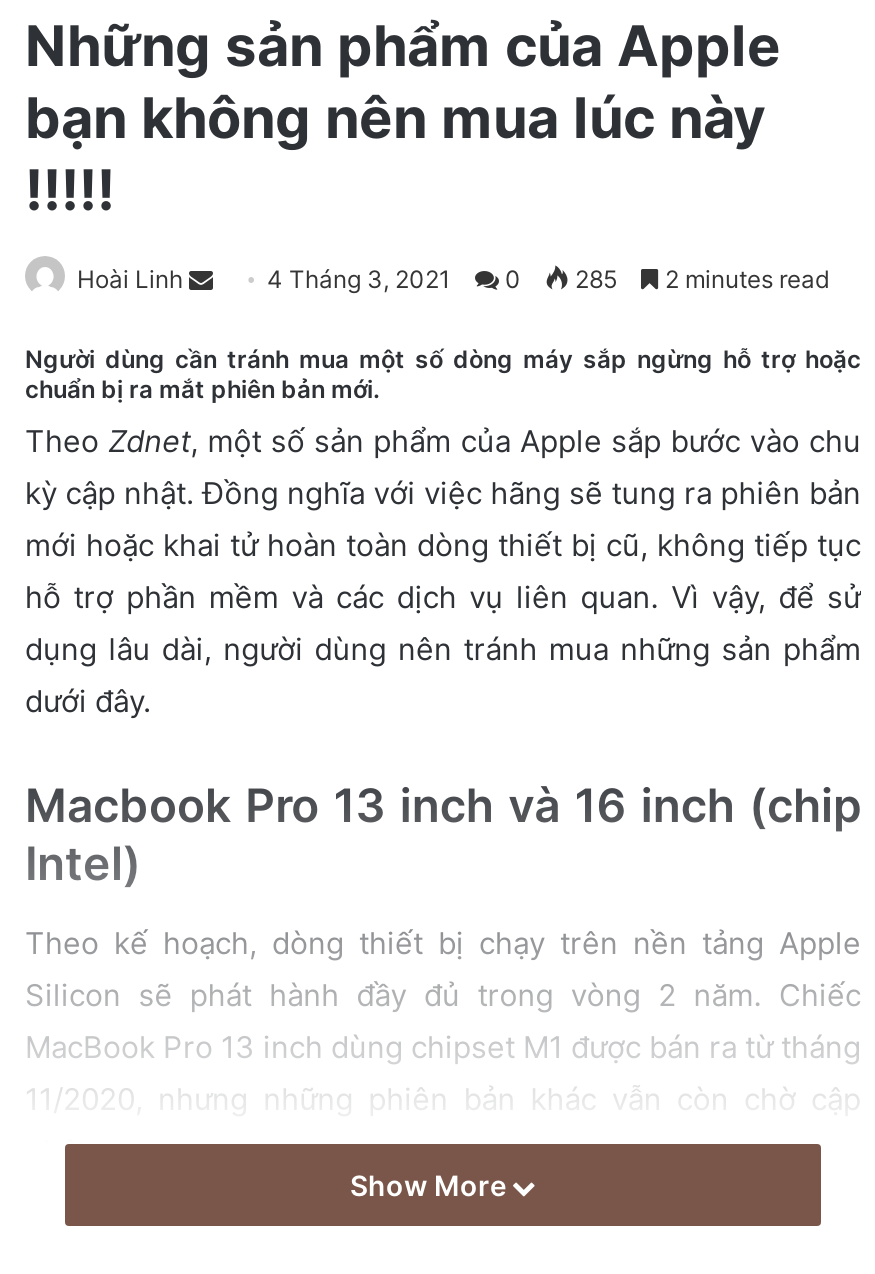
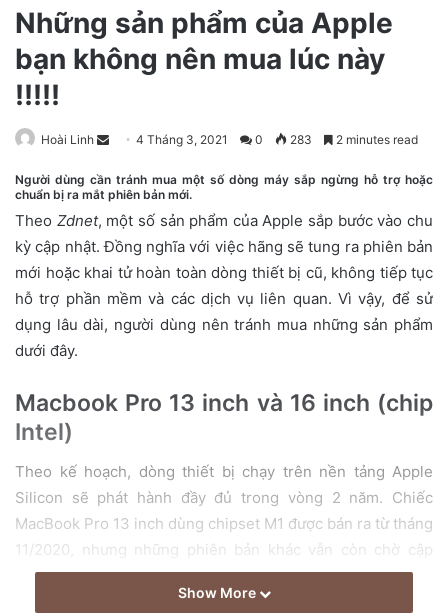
[569,264,617,294] 285 -> [287,132,312,147] 283

